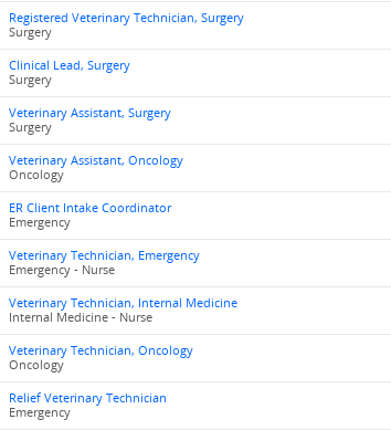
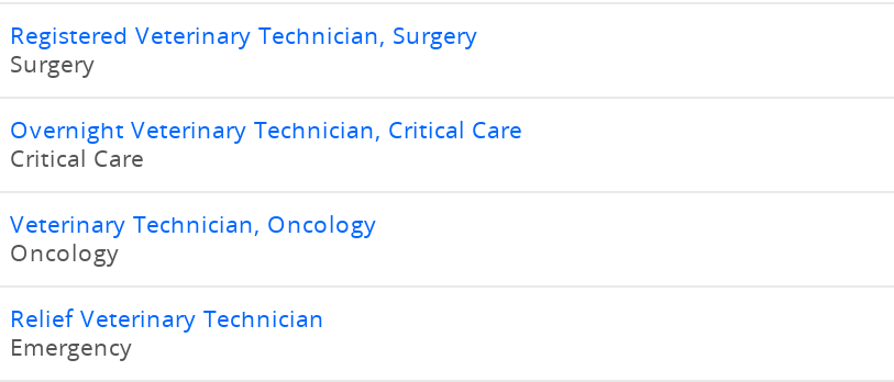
[9,57,237,325] Clinical Lead, Surgery | Surgery | Veterinary Assistant, Surgery | Surgery | Veterinary Assistant, Oncology | Oncology | ER Client Intake Coordinator | Emergency | Veterinary Technician, Emergency | Emergency - Nurse | Veterinary Technician, Internal Medicine | Internal Medicine - Nurse -> [10,114,522,173] Overnight Veterinary Technician, Critical Care | Critical Care

